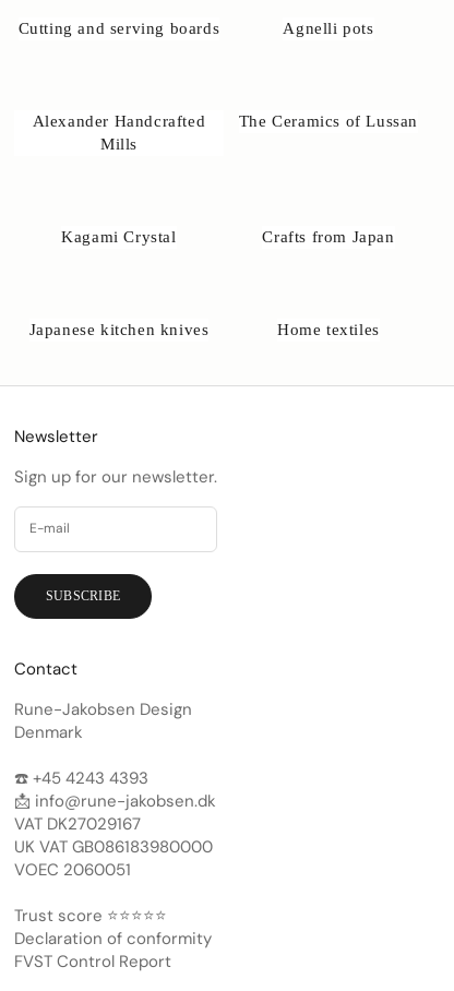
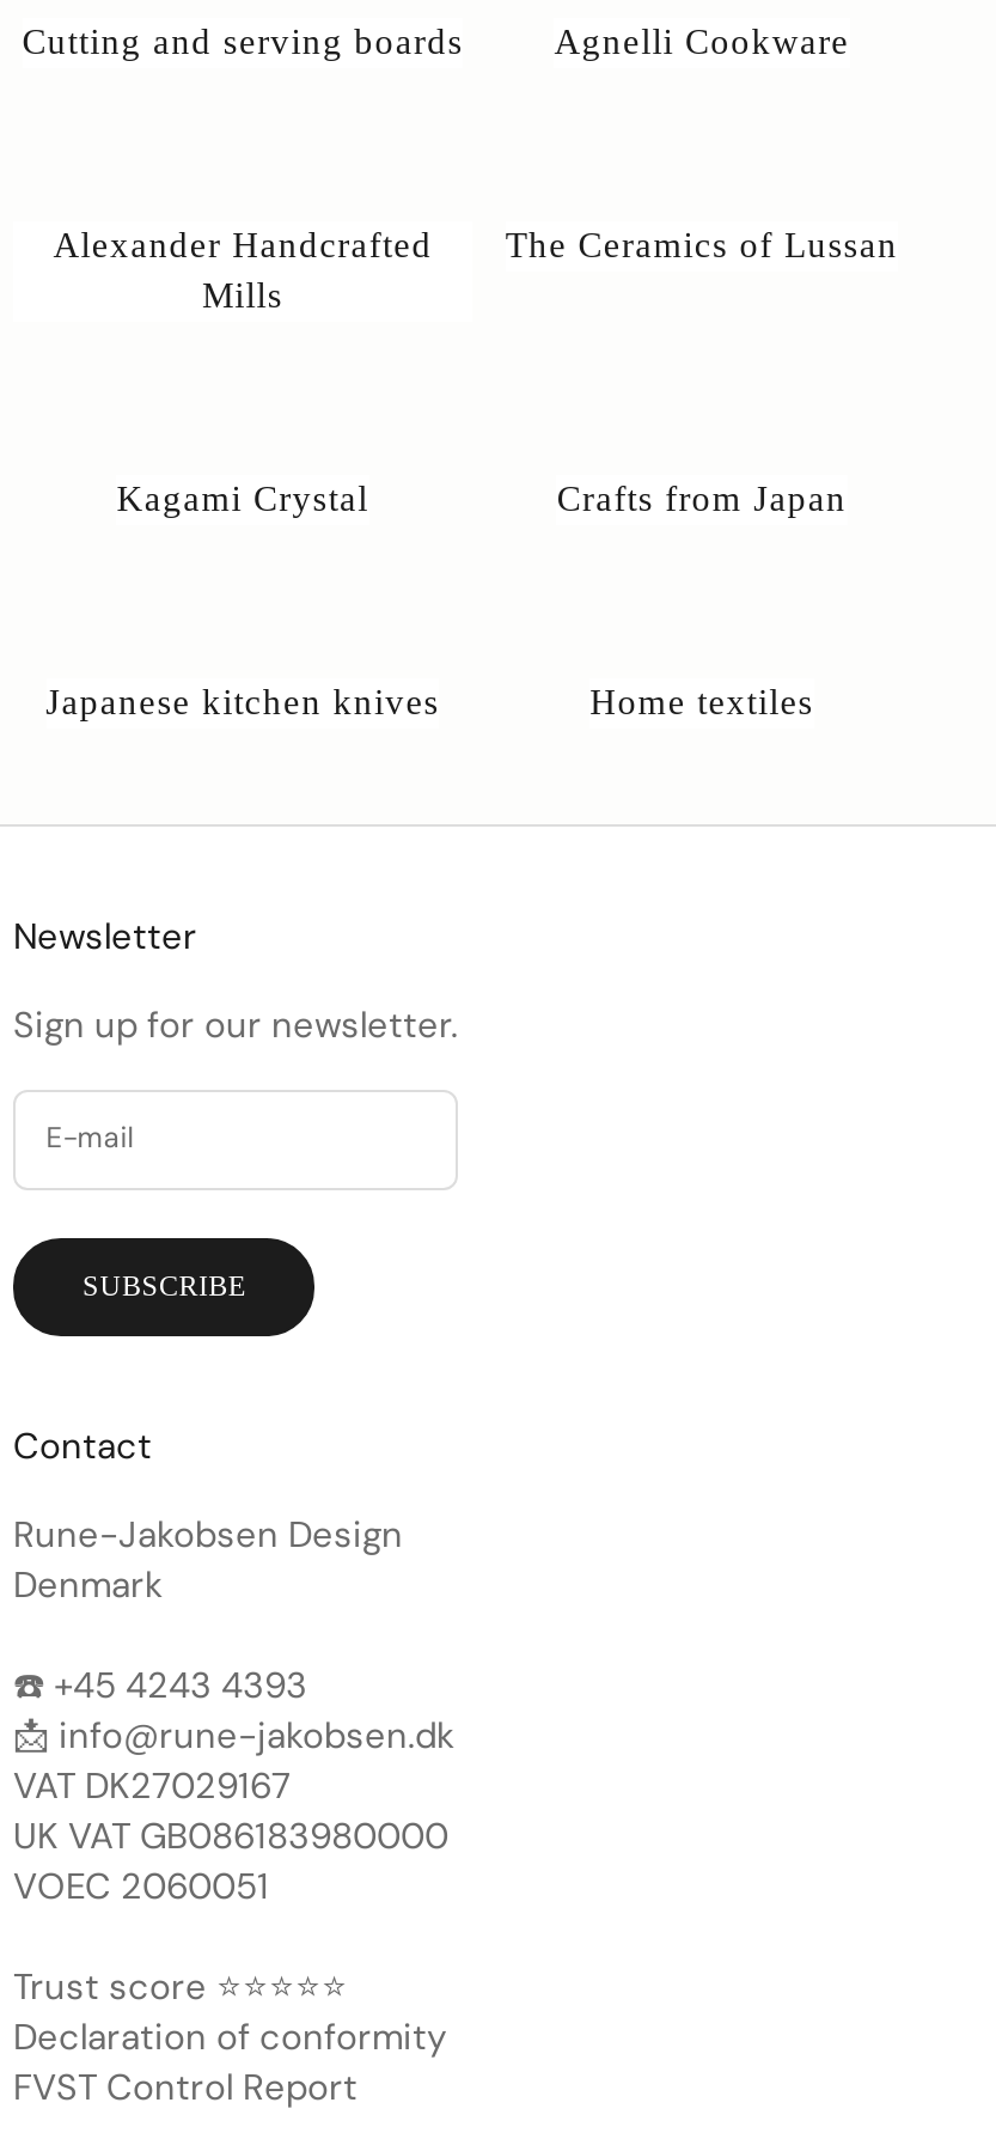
[283,19,374,37] Agnelli pots -> [554,22,850,61] Agnelli Cookware

